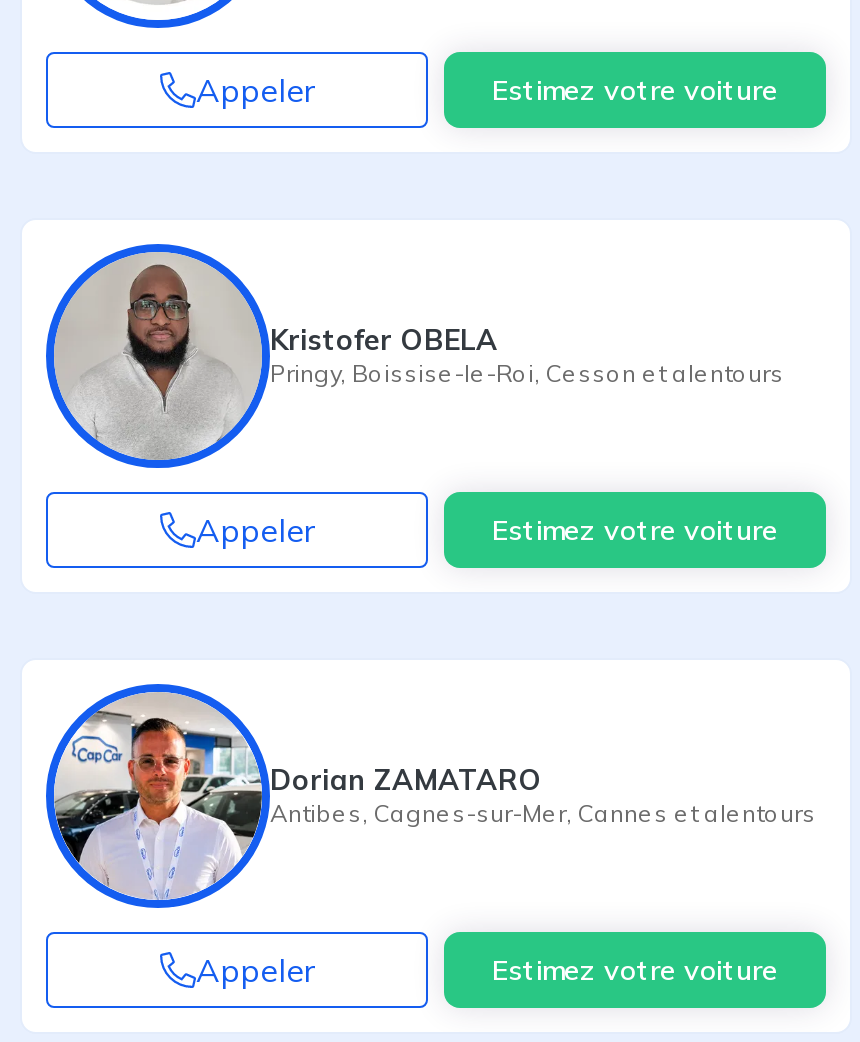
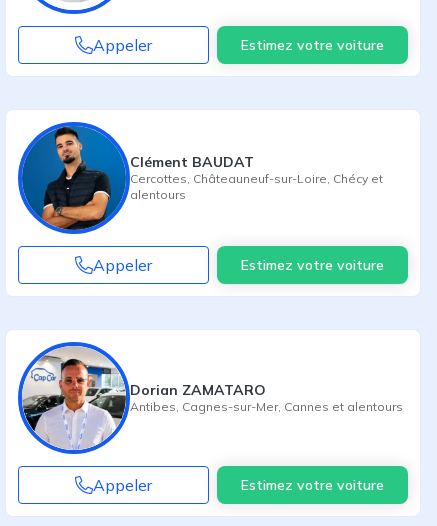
[52,250,784,462] [image] | Kristofer OBELA | Pringy, Boissise-le-Roi, Cesson et alentours -> [22,126,383,231] [image] | Clément BAUDAT | Cercottes, Châteauneuf-sur-Loire, Chécy et | alentours

